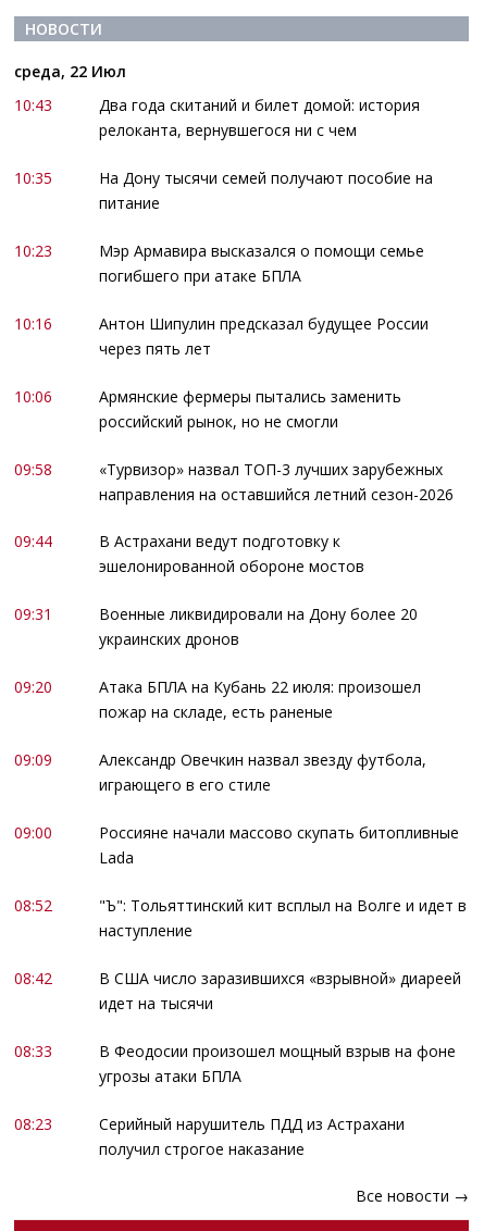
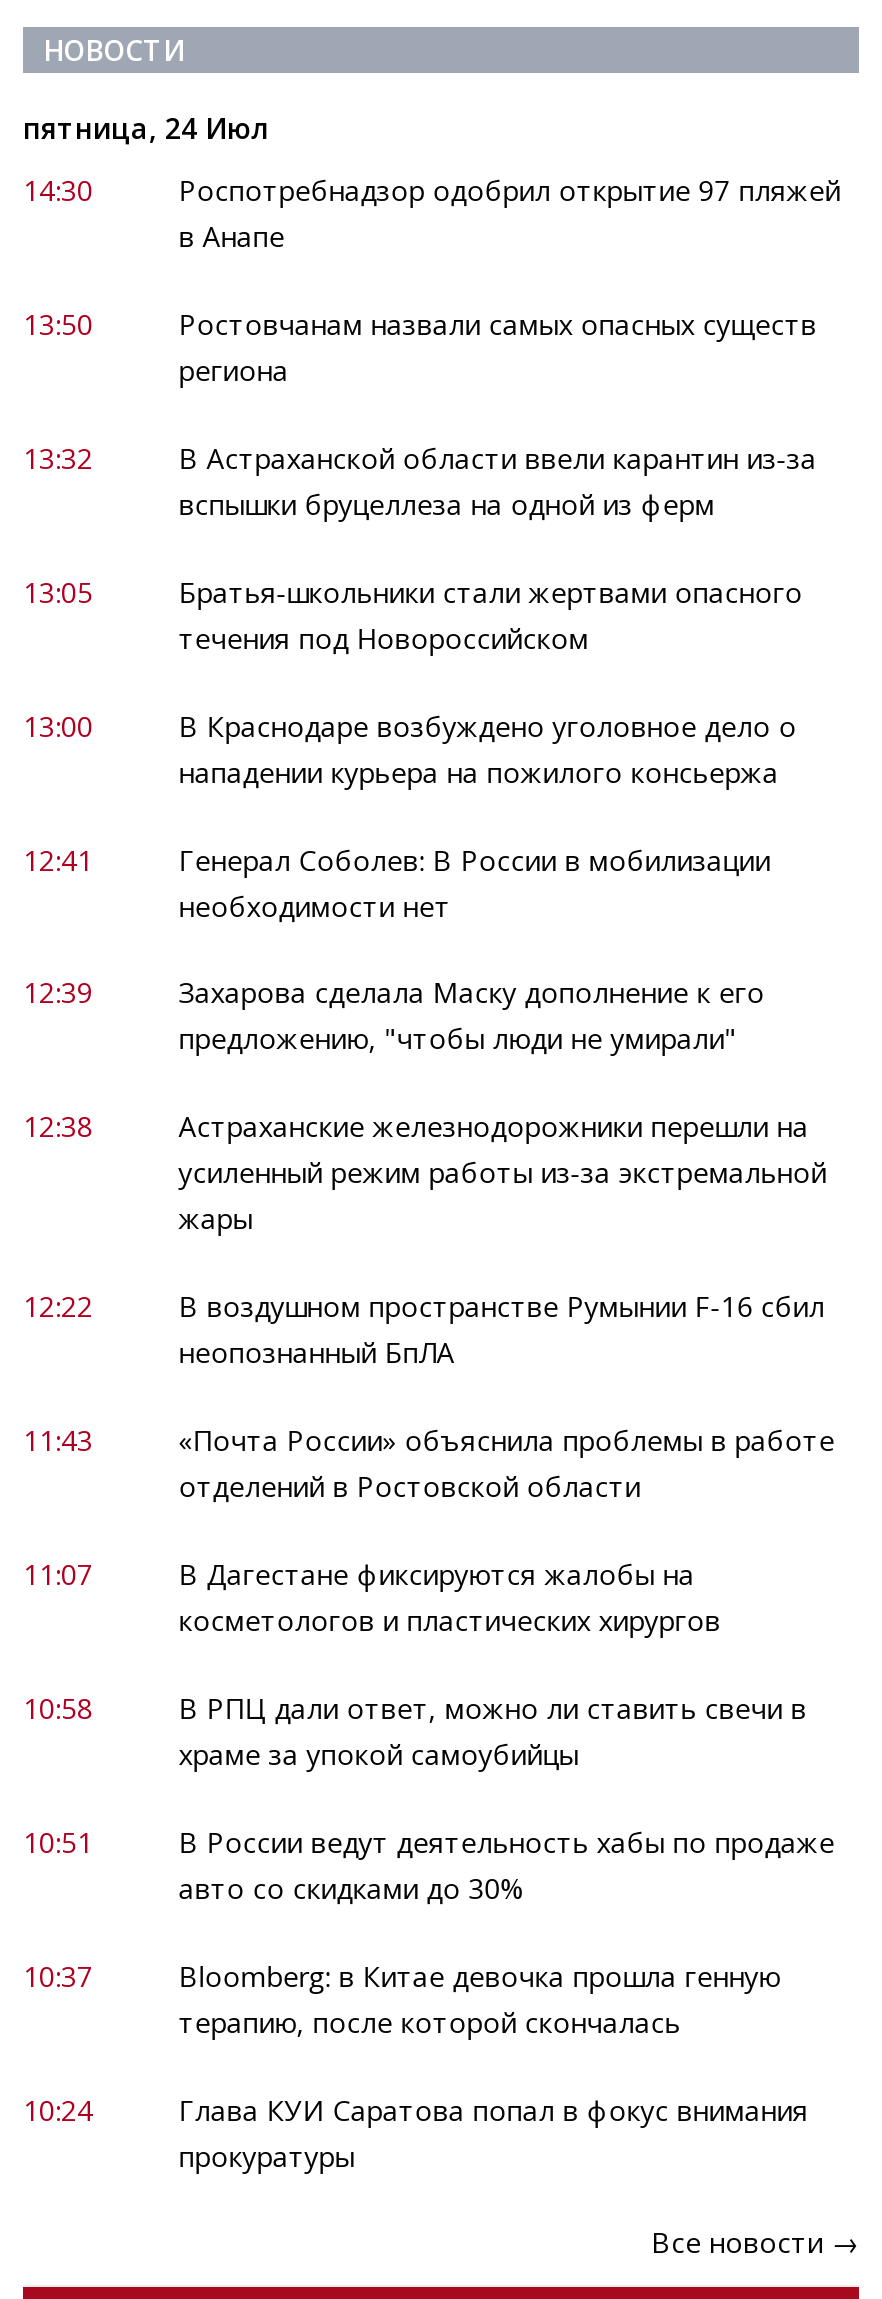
[14,61,126,82] среда, 22 Июл -> [23,109,269,147] пятница, 24 Июл
[14,95,420,140] 10:43 | Два года скитаний и билет домой: история | релоканта, вернувшегося ни с чем -> [23,171,840,255] 14:30 | Роспотребнадзор одобрил открытие 97 пляжей | в Анапе
[14,167,433,213] 10:35 | На Дону тысячи семей получают пособие на | питание -> [23,305,816,389] 13:50 | Ростовчанам назвали самых опасных существ | региона
[14,240,424,286] 10:23 | Мэр Армавира высказался о помощи семье | погибшего при атаке БПЛА -> [23,439,816,523] 13:32 | В Астраханской области ввели карантин из-за | вспышки бруцеллеза на одной из ферм
[14,313,428,359] 10:16 | Антон Шипулин предсказал будущее России | через пять лет -> [23,572,802,656] 13:05 | Братья-школьники стали жертвами опасного | течения под Новороссийском
[14,386,401,431] 10:06 | Армянские фермеры пытались заменить | российский рынок, но не смогли -> [23,706,796,790] 13:00 | В Краснодаре возбуждено уголовное дело о | нападении курьера на пожилого консьержа
[14,458,453,504] 09:58 | «Турвизор» назвал ТОП-3 лучших зарубежных | направления на оставшийся летний сезон-2026 -> [23,840,770,924] 12:41 | Генерал Соболев: В России в мобилизации | необходимости нет
[14,531,364,577] 09:44 | В Астрахани ведут подготовку к | эшелонированной обороне мостов -> [23,974,764,1058] 12:39 | Захарова сделала Маску дополнение к его | предложению, "чтобы люди не умирали"
[14,604,417,650] 09:31 | Военные ликвидировали на Дону более 20 | украинских дронов -> [23,1108,826,1238] 12:38 | Астраханские железнодорожники перешли на | усиленный режим работы из-за экстремальной | жары
[14,677,421,722] 09:20 | Атака БПЛА на Кубань 22 июля: произошел | пожар на складе, есть раненые -> [23,1287,824,1371] 12:22 | В воздушном пространстве Румынии F-16 сбил | неопознанный БпЛА
[14,749,426,795] 09:09 | Александр Овечкин назвал звезду футбола, | играющего в его стиле -> [23,1421,834,1505] 11:43 | «Почта России» объяснила проблемы в работе | отделений в Ростовской области
[14,822,459,868] 09:00 | Россияне начали массово скупать битопливные | Lada -> [23,1555,720,1639] 11:07 | В Дагестане фиксируются жалобы на | косметологов и пластических хирургов
[14,895,466,940] 08:52 | "Ъ": Тольяттинский кит всплыл на Волге и идет в | наступление -> [23,1689,806,1773] 10:58 | В РПЦ дали ответ, можно ли ставить свечи в | храме за упокой самоубийцы
[14,968,461,1013] 08:42 | В США число заразившихся «взрывной» диареей | идет на тысячи -> [23,1822,834,1906] 10:51 | В России ведут деятельность хабы по продаже | авто со скидками до 30%
[14,1040,455,1086] 08:33 | В Феодосии произошел мощный взрыв на фоне | угрозы атаки БПЛА -> [23,1956,780,2040] 10:37 | Bloomberg: в Китае девочка прошла генную | терапию, после которой скончалась
[14,1113,404,1159] 08:23 | Серийный нарушитель ПДД из Астрахани | получил строгое наказание -> [23,2090,808,2174] 10:24 | Глава КУИ Саратова попал в фокус внимания | прокуратуры

